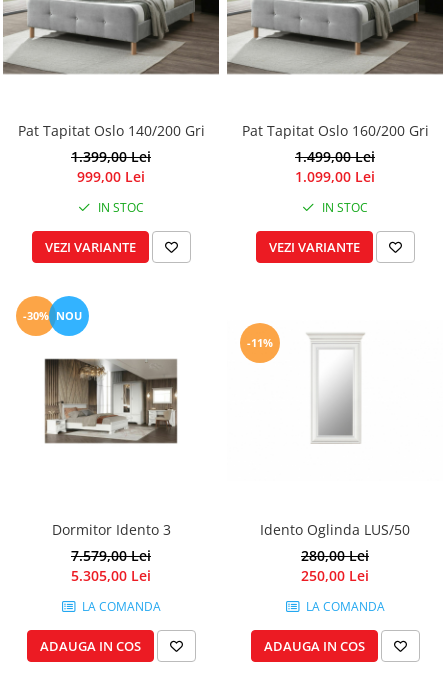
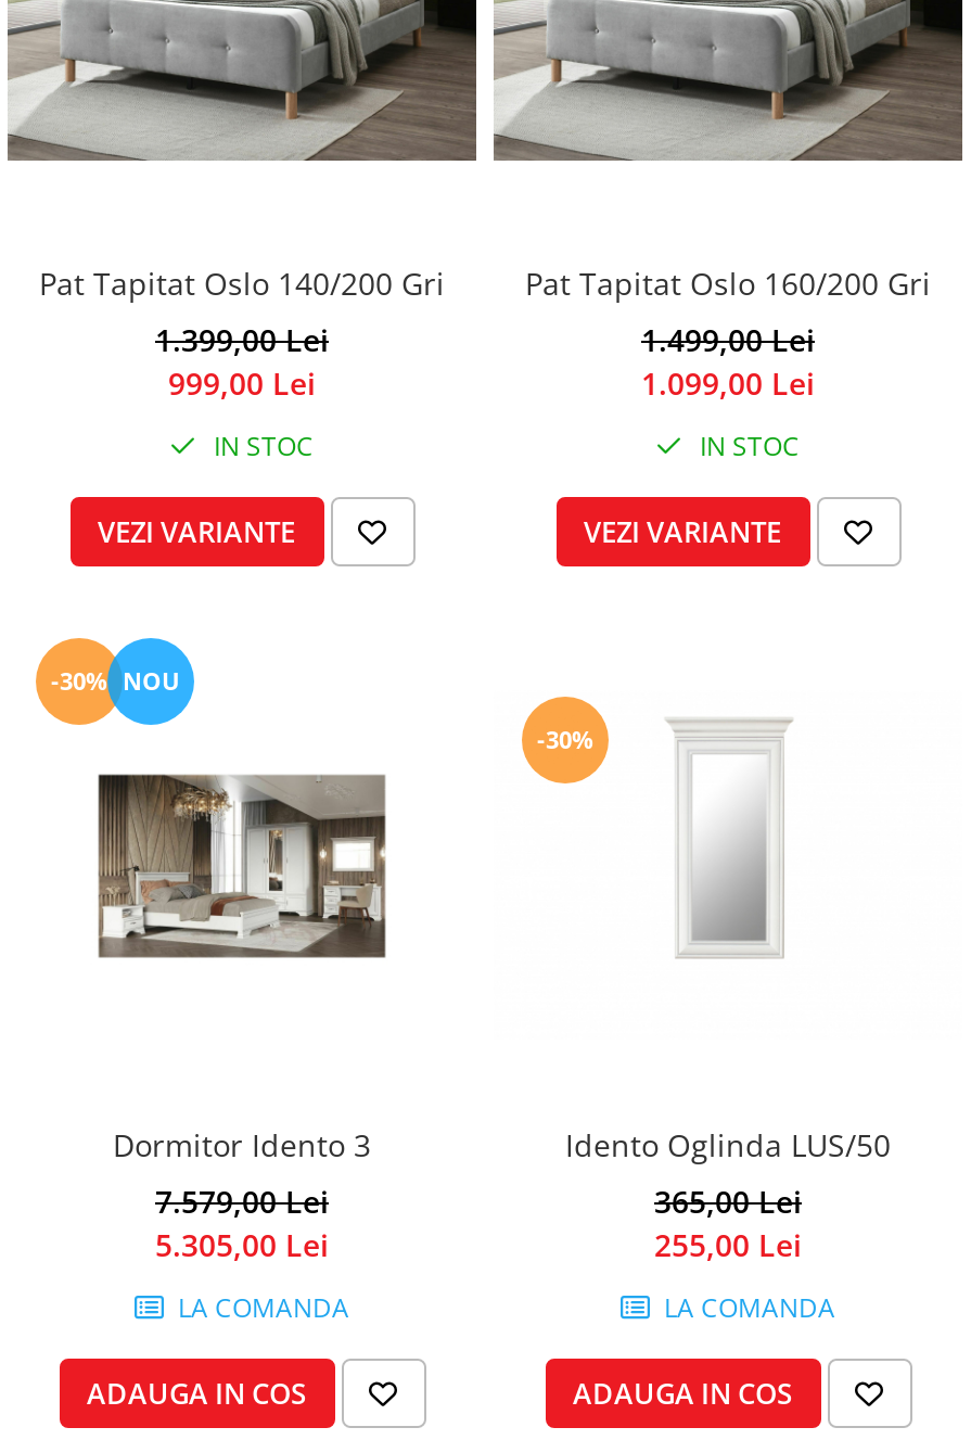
[247,335,273,350] -11% -> [537,722,593,754] -30%
[301,545,369,564] 280,00 Lei -> [654,1180,802,1221] 365,00 Lei
[301,565,369,584] 250,00 Lei -> [654,1223,802,1264] 255,00 Lei

